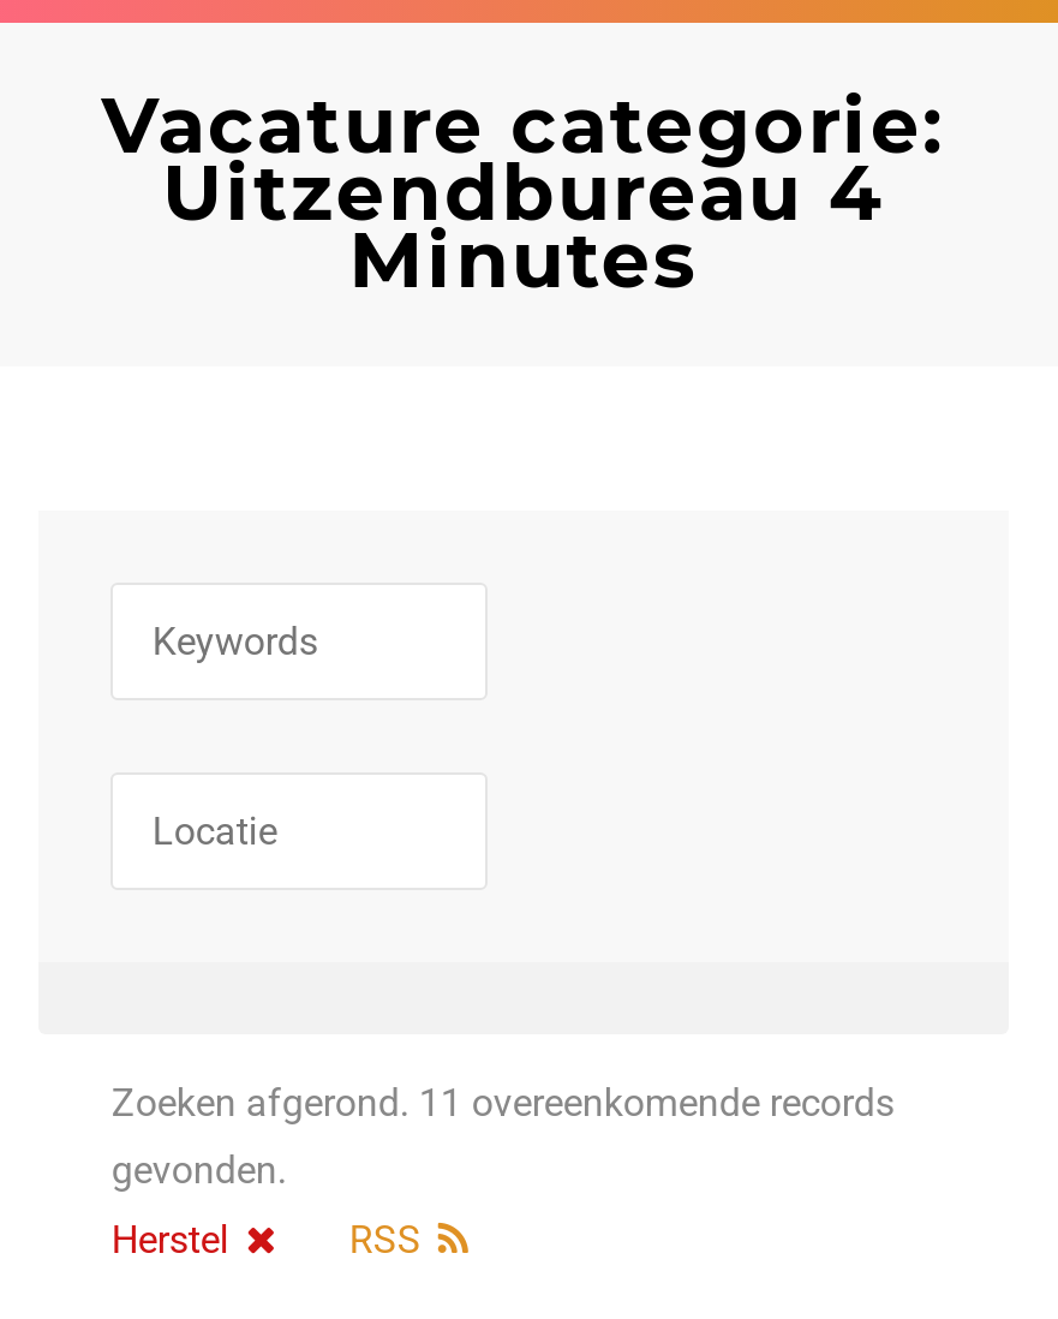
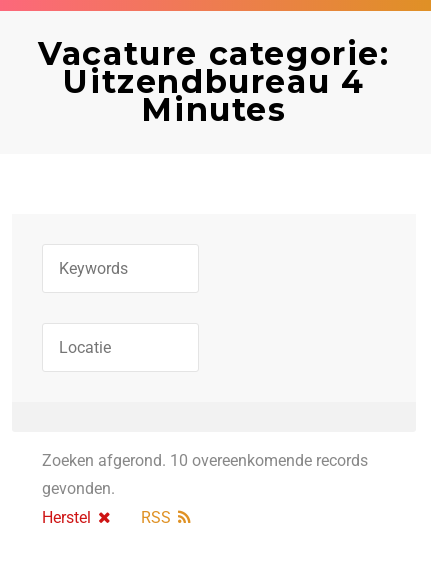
[111,1081,894,1126] Zoeken afgerond. 11 overeenkomende records -> [42,451,368,470] Zoeken afgerond. 10 overeenkomende records

